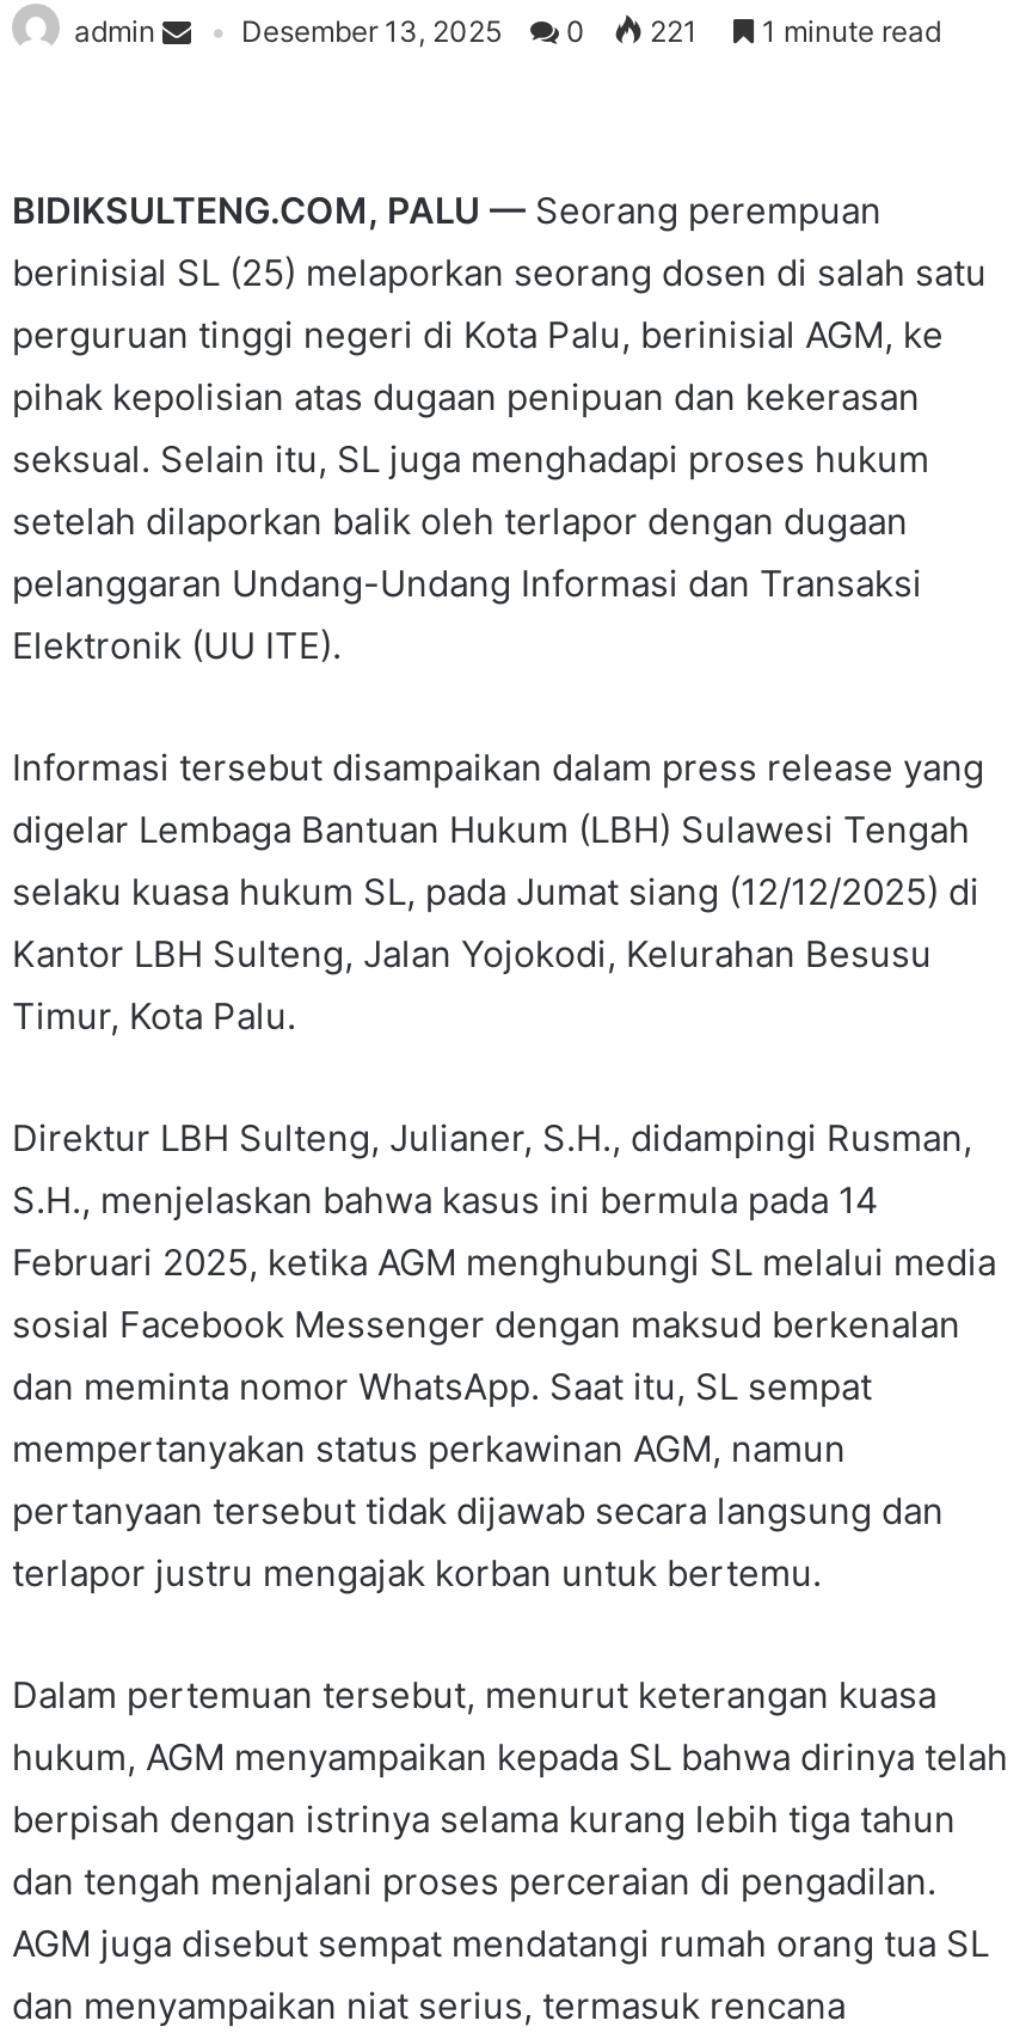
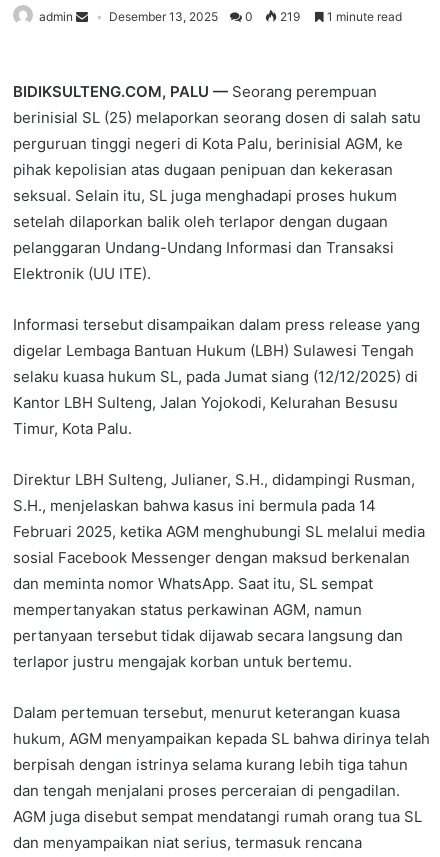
[241,13,941,49] Desember 13, 2025 0 221 1 minute read -> [109,9,402,24] Desember 13, 2025 0 219 1 minute read

